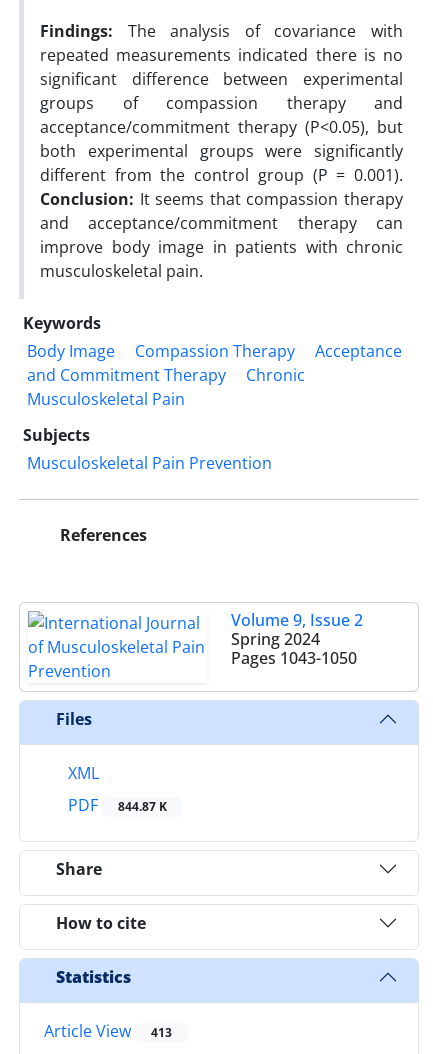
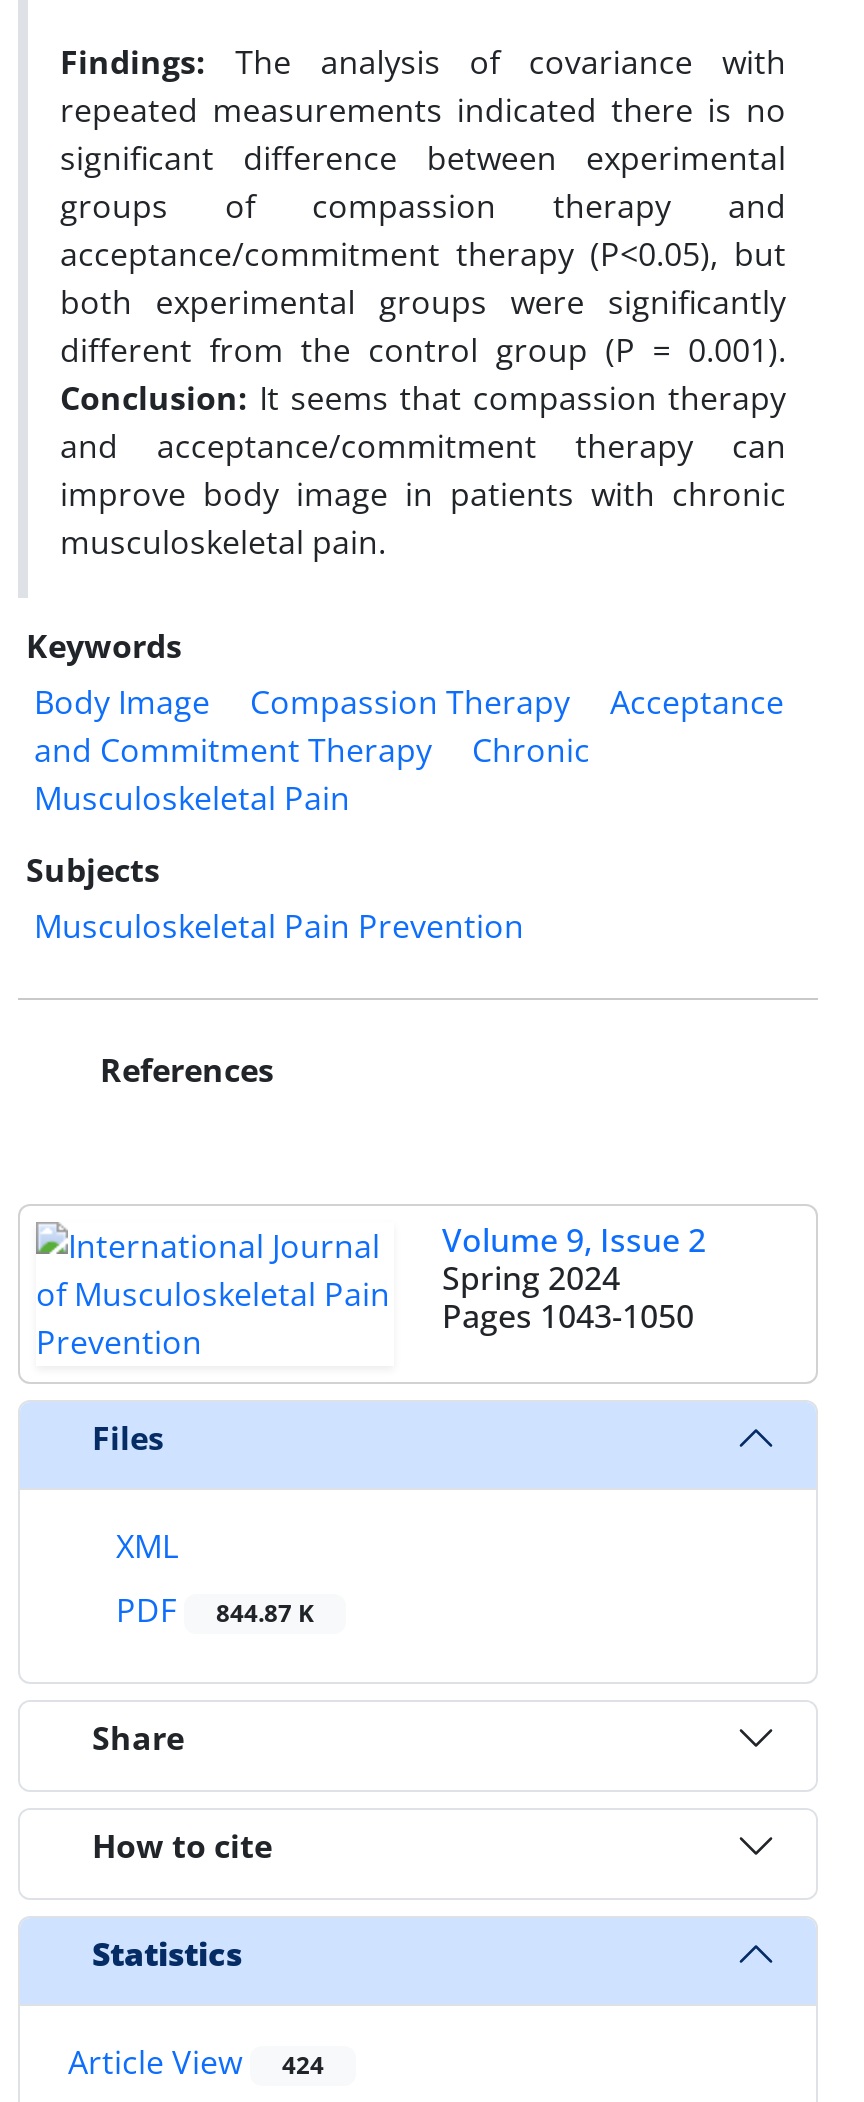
[44,1020,172,1042] Article View 413 -> [68,2040,324,2084] Article View 424

